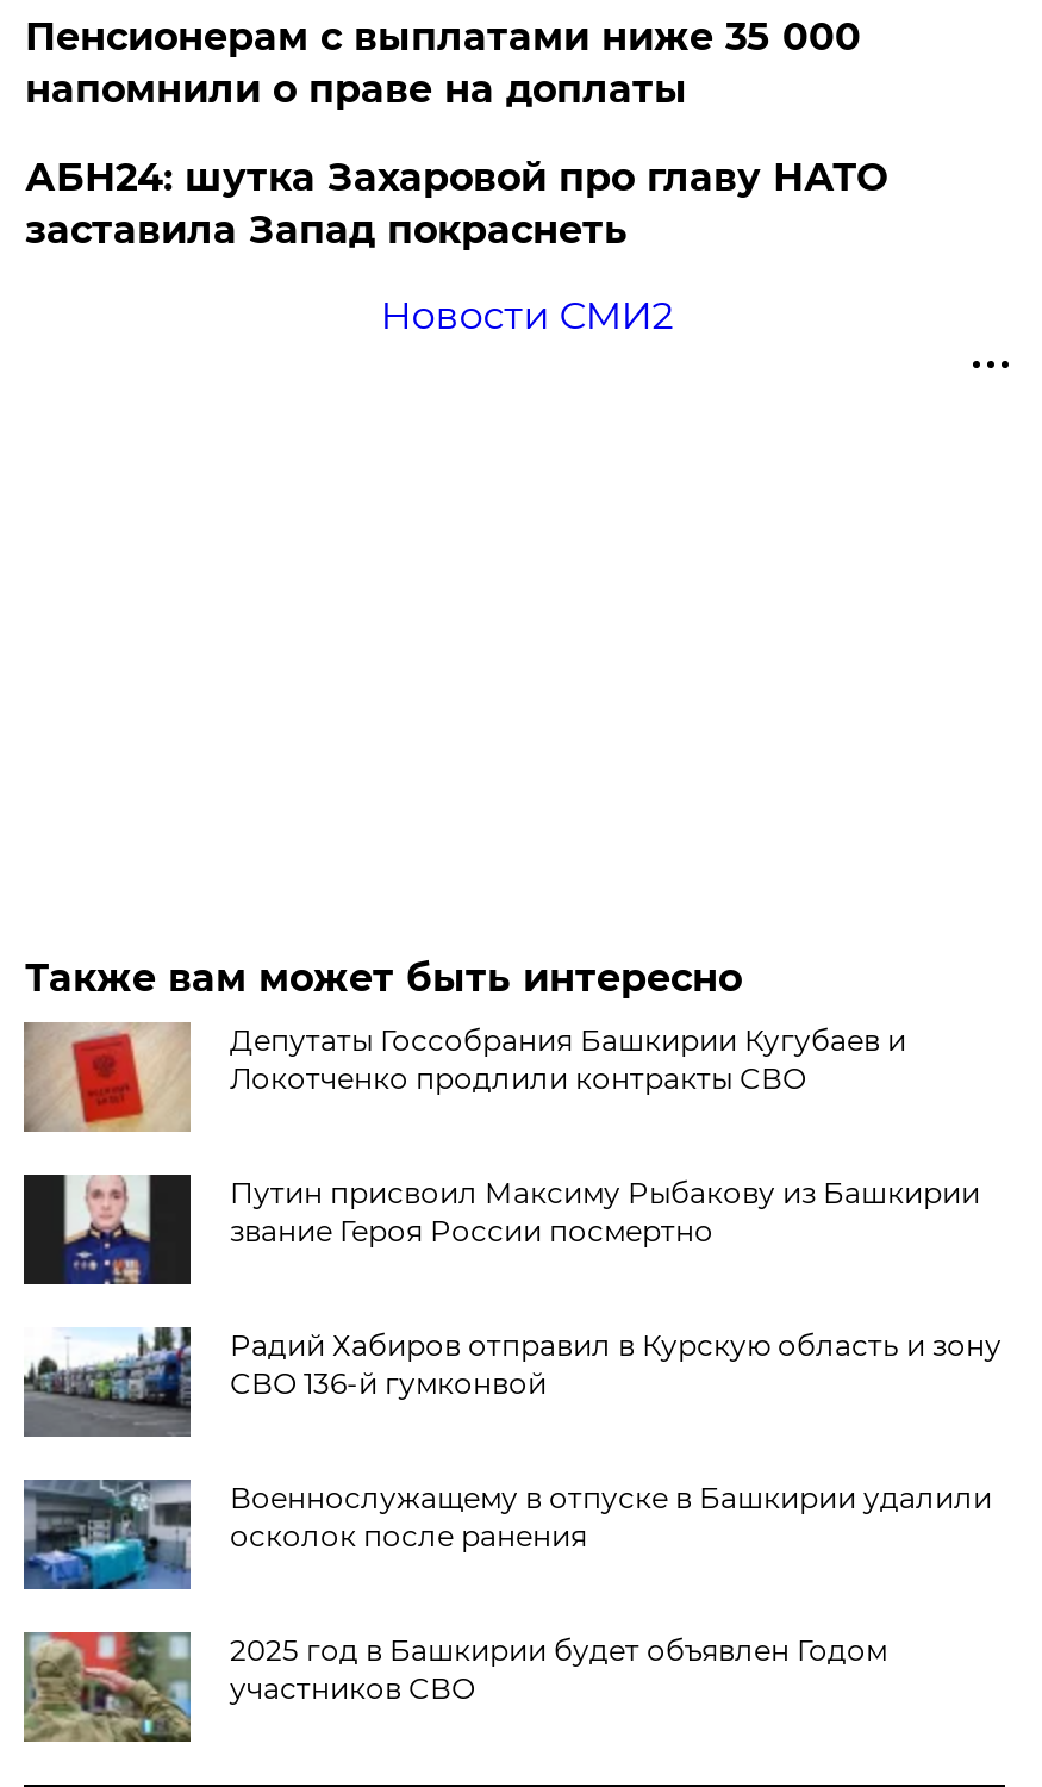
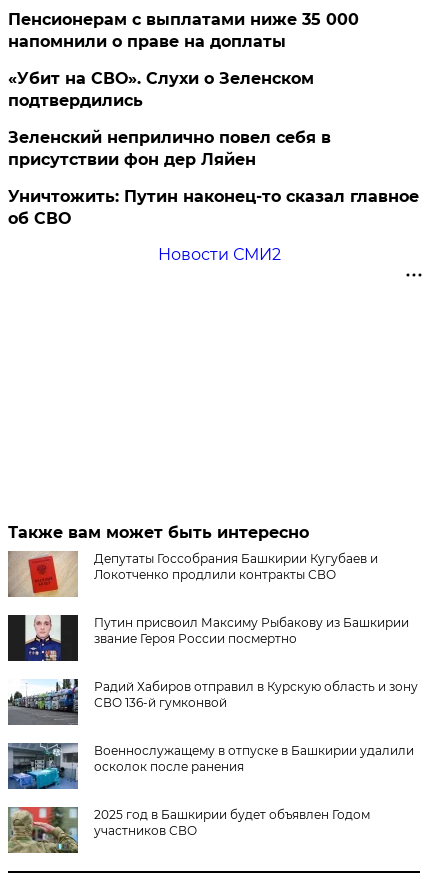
[25,155,887,253] АБН24: шутка Захаровой про главу НАТО | заставила Запад покраснеть -> [8,69,419,228] «Убит на СВО». Слухи о Зеленском | подтвердились | Зеленский неприлично повел cебя в | присутствии фон дер Ляйен | Уничтожить: Путин наконец-то сказал главное | об СВО

